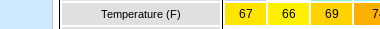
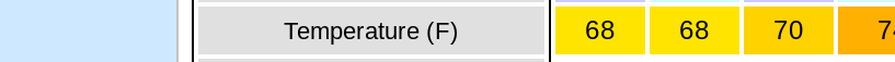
[238,7,252,21] 67 -> [585,15,616,46] 68
[281,7,295,21] 66 -> [679,15,710,46] 68
[324,7,338,21] 69 -> [773,15,804,46] 70

